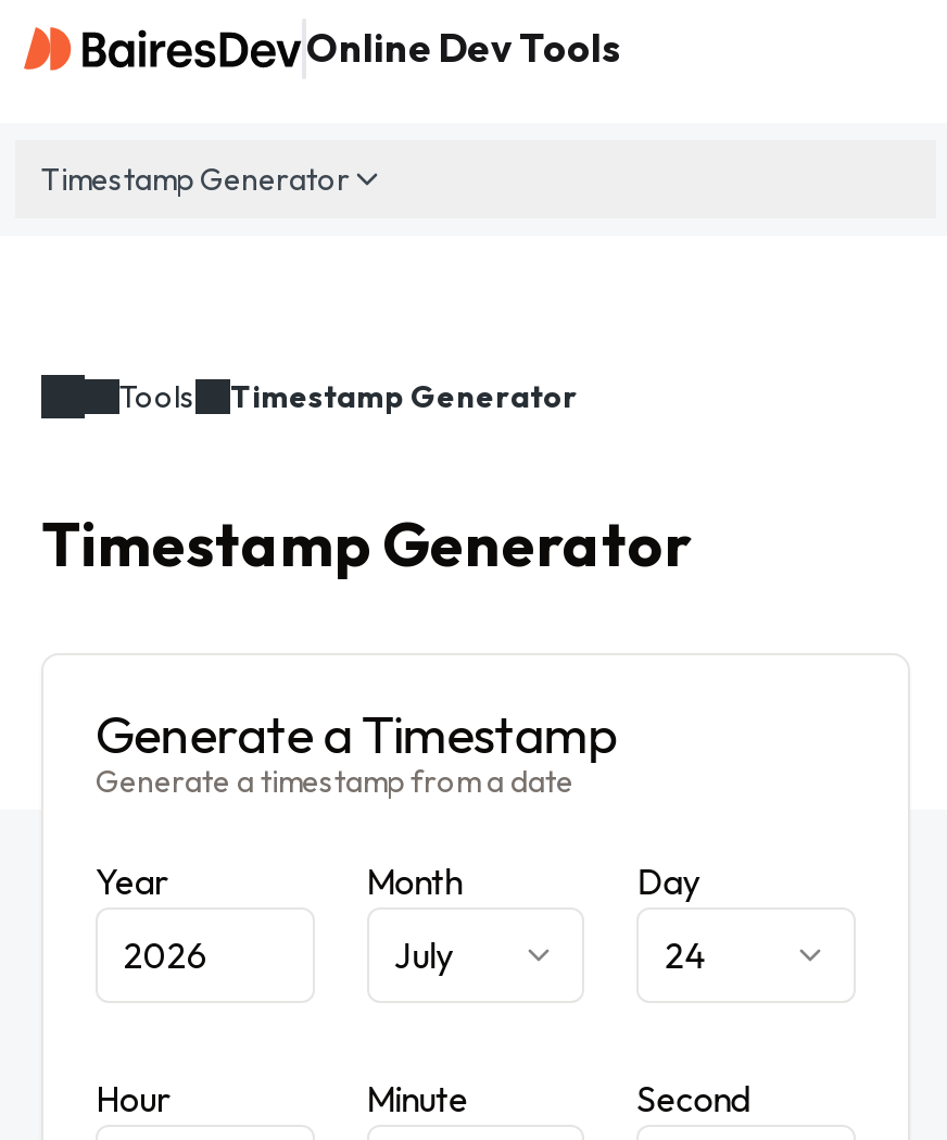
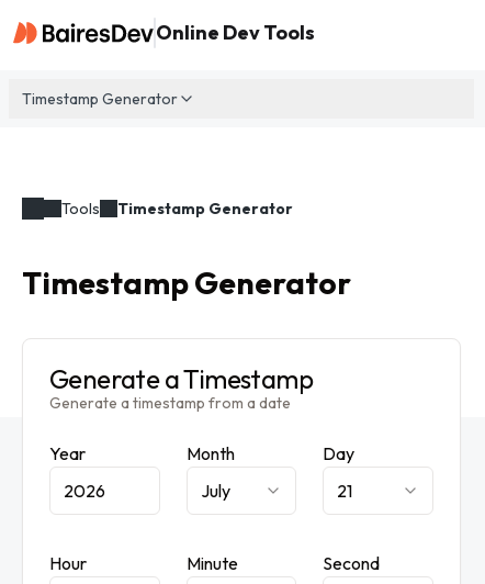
[665,934,704,977] 24 -> [337,480,352,502] 21

